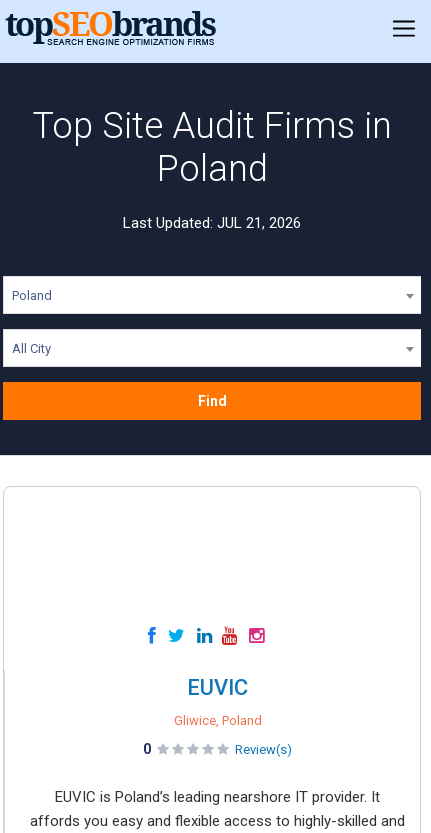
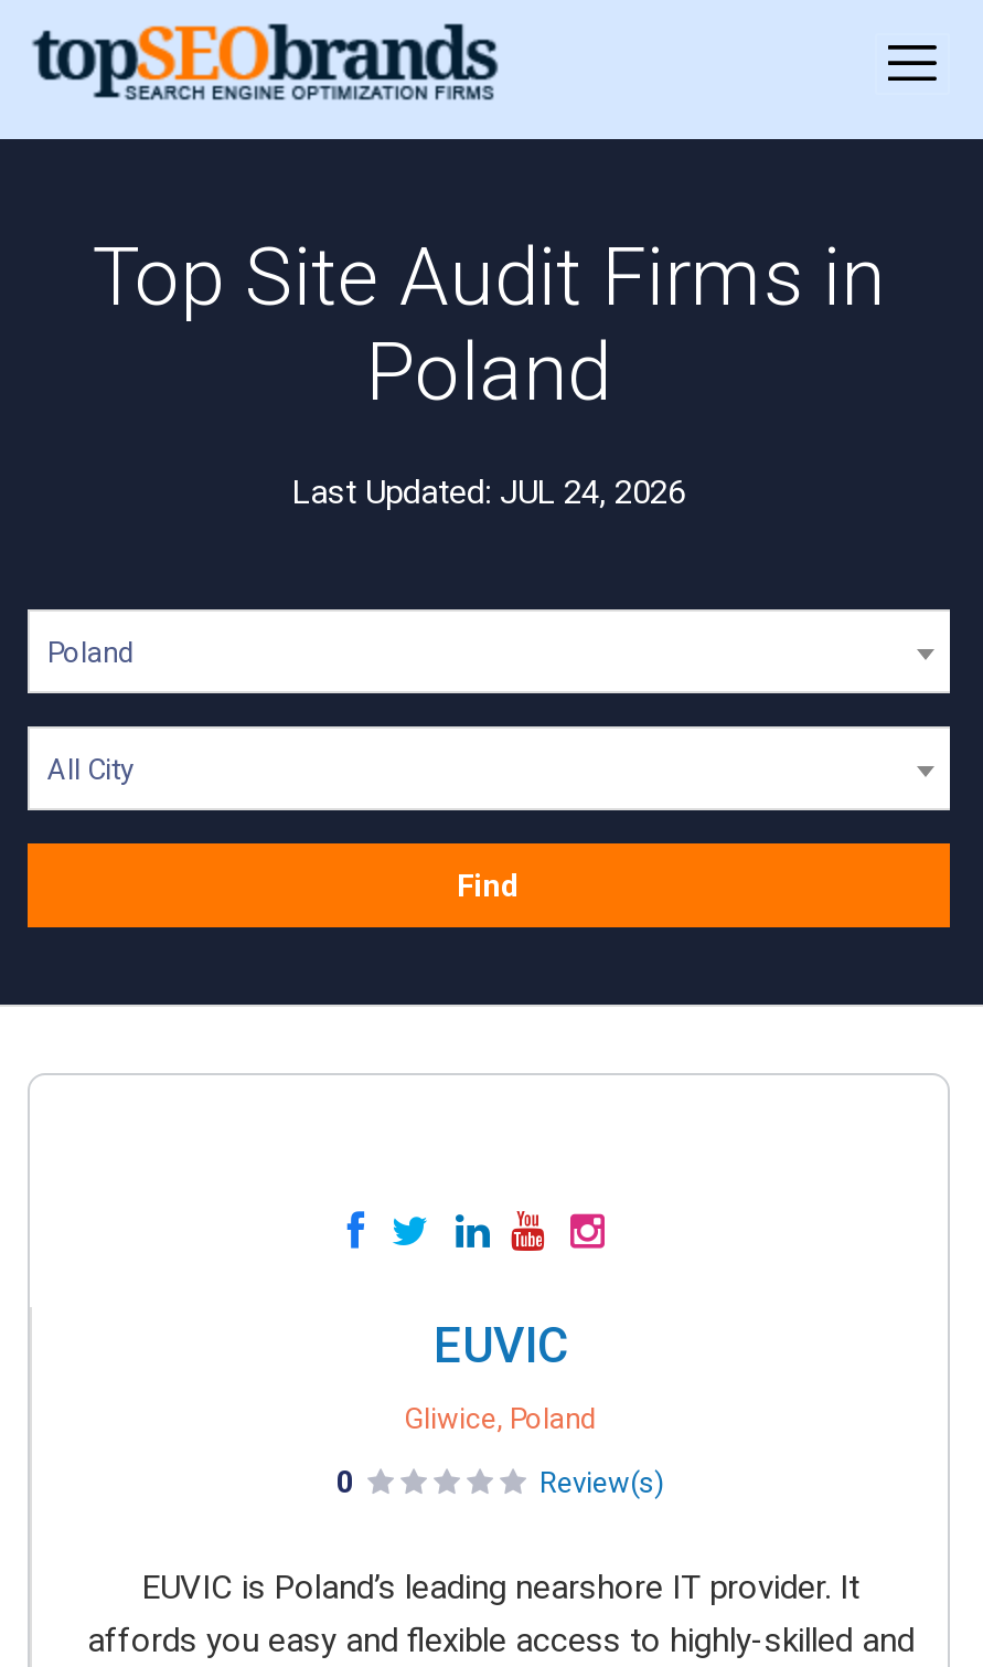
[123,214,301,232] Last Updated: JUL 21, 2026 -> [292,473,685,512] Last Updated: JUL 24, 2026

